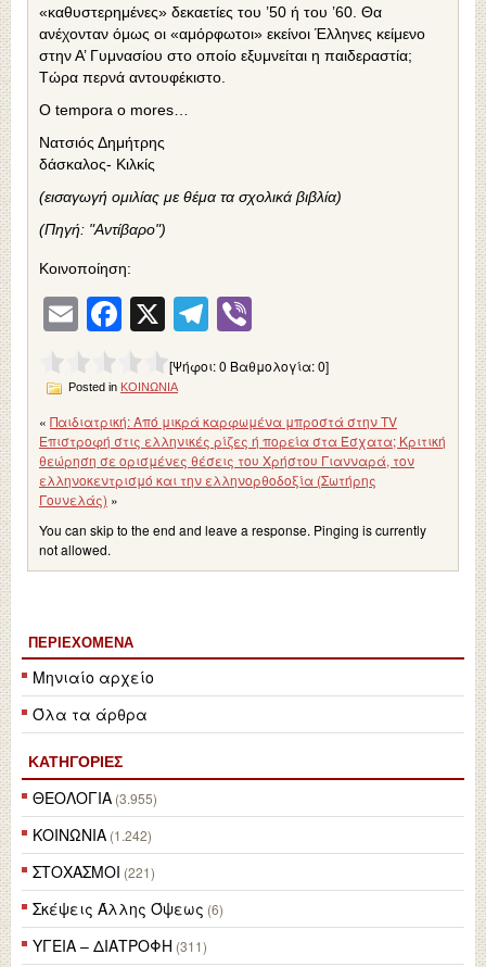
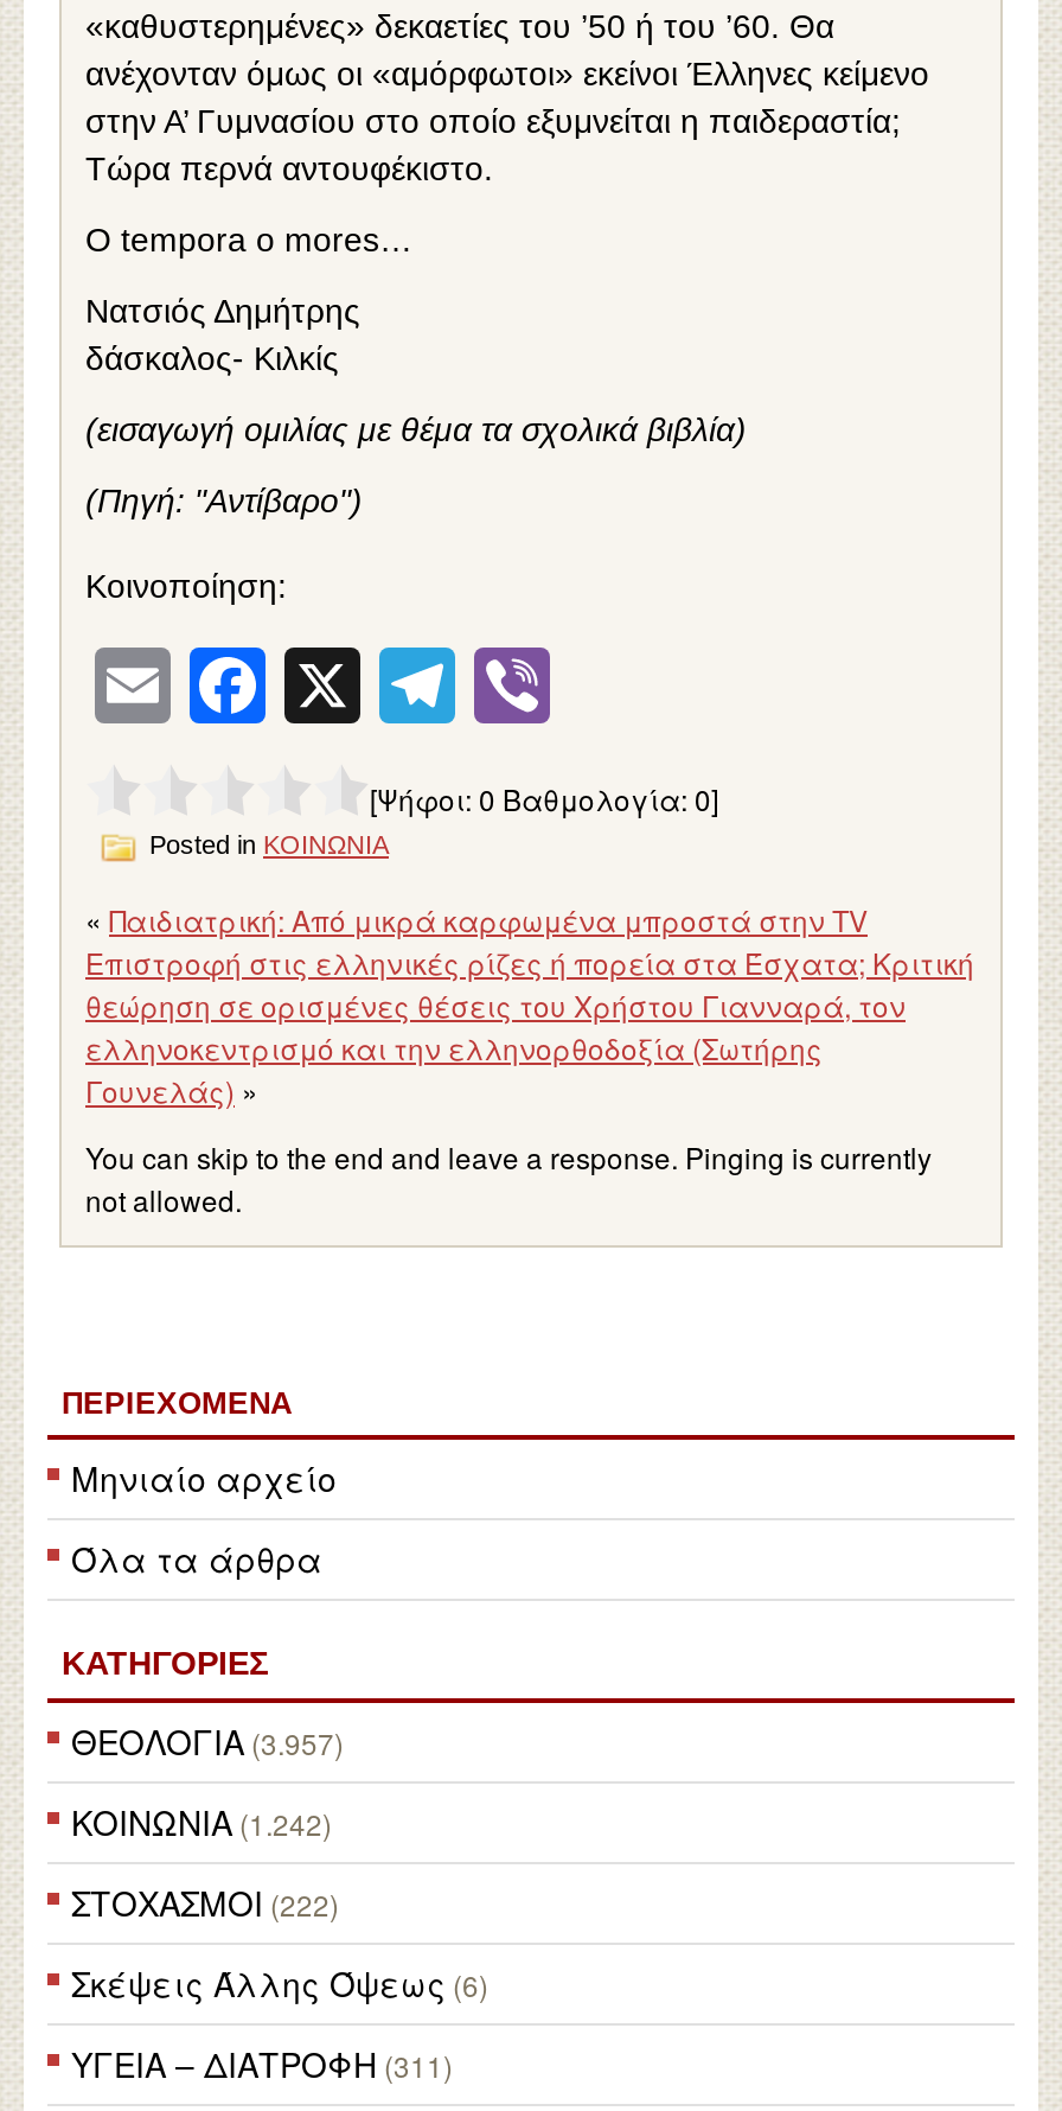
[33,787,157,808] ΘΕΟΛΟΓΙΑ (3.955) -> [71,1718,344,1765] ΘΕΟΛΟΓΙΑ (3.957)
[33,861,155,882] ΣΤΟΧΑΣΜΟΙ (221) -> [71,1879,339,1926] ΣΤΟΧΑΣΜΟΙ (222)

